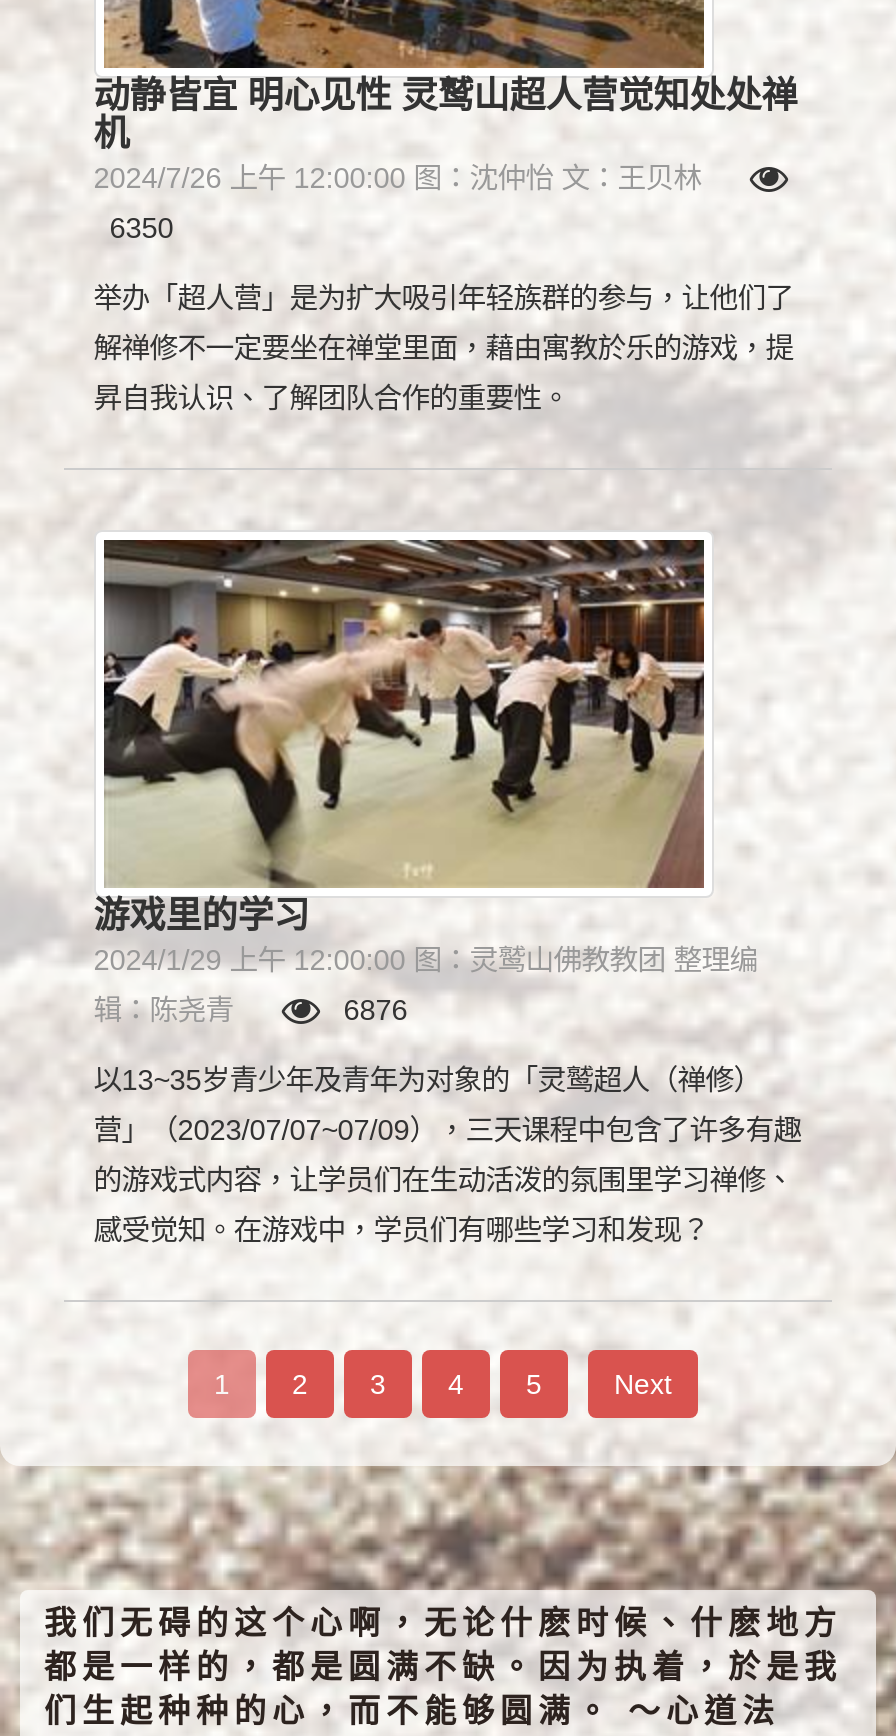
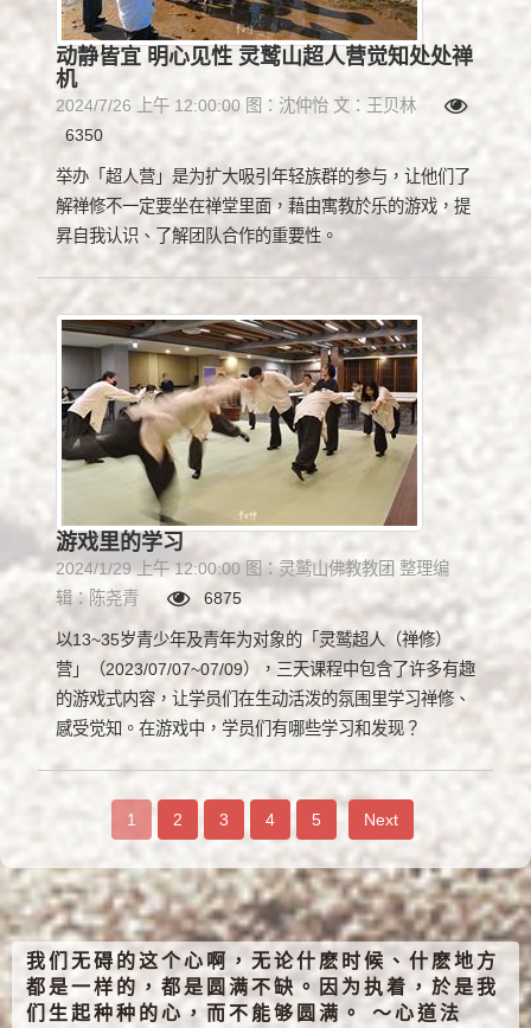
[319,994,407,1026] 6876 -> [189,588,241,607] 6875

